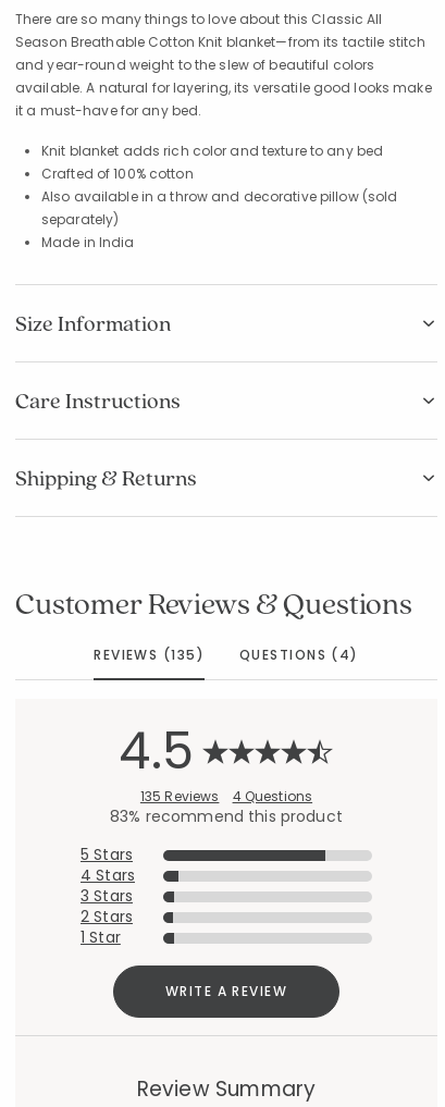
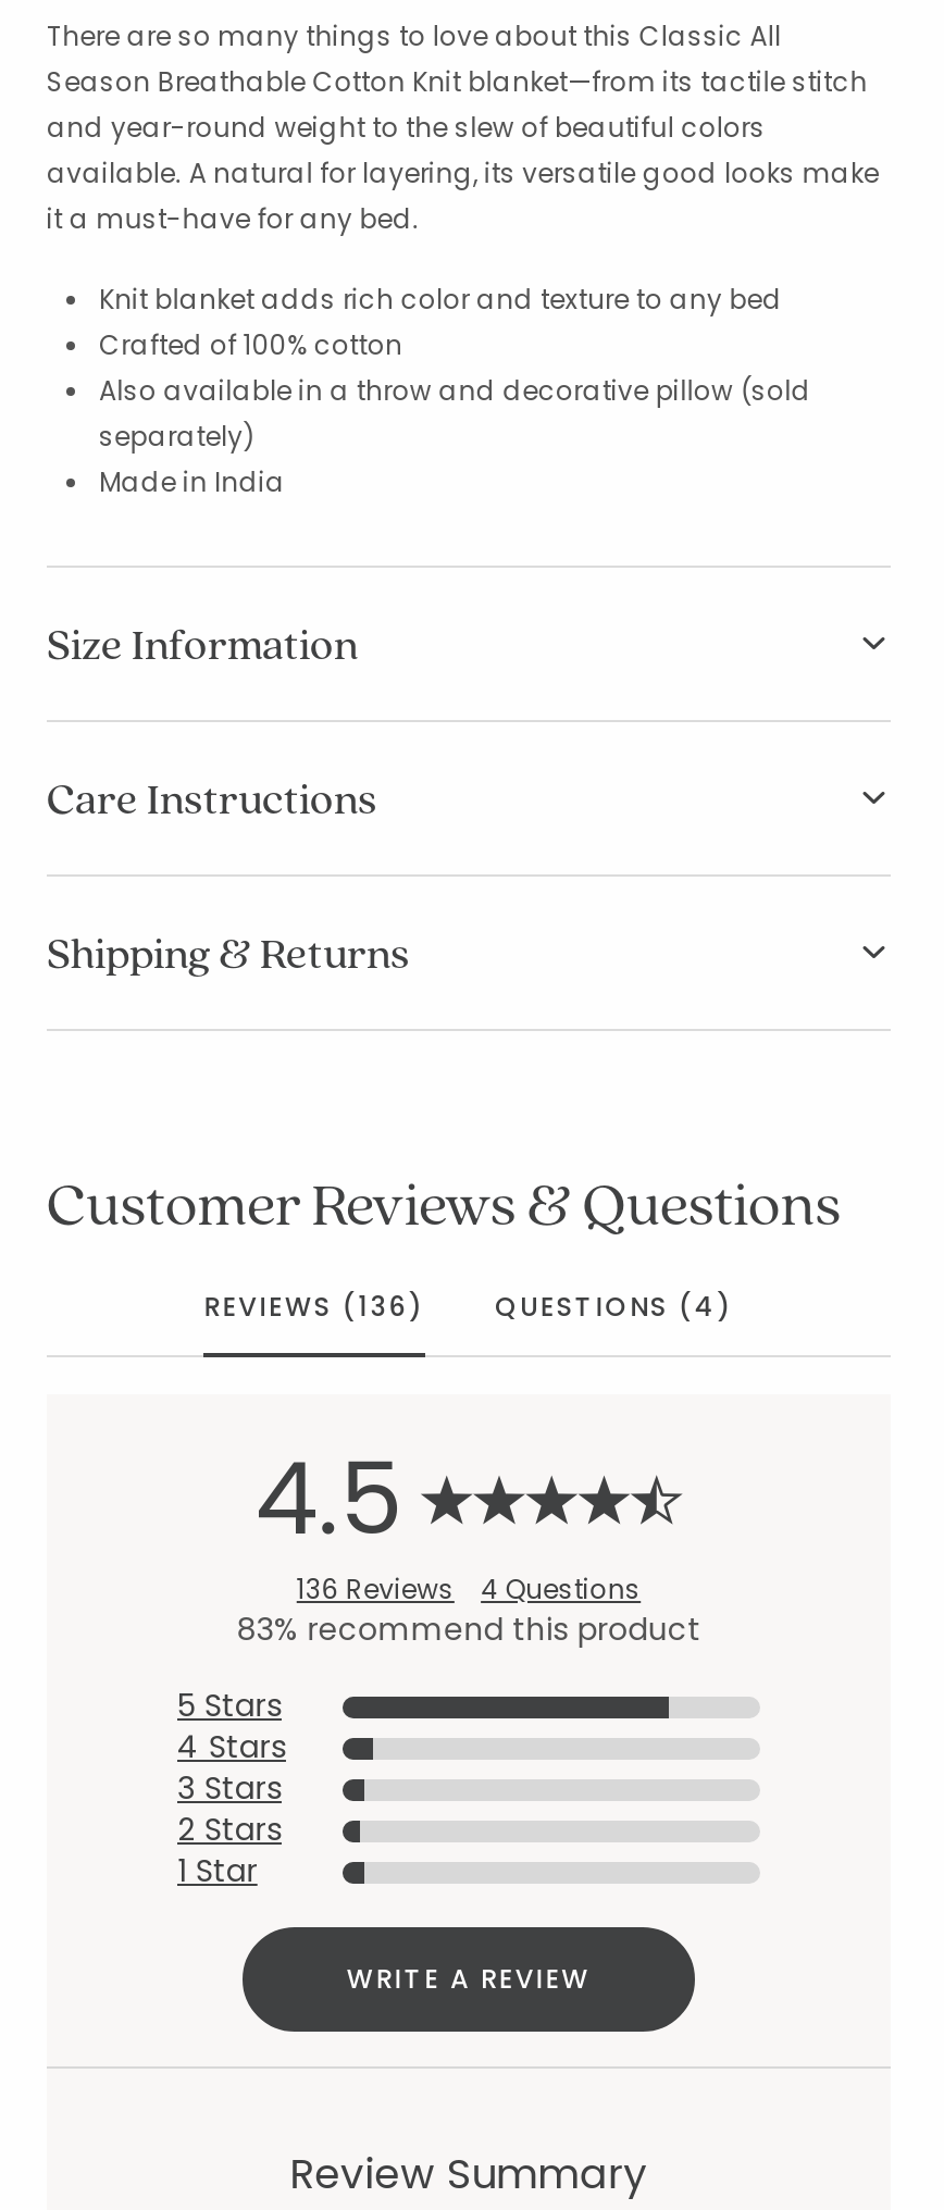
[94,645,359,664] REVIEWS (135) QUESTIONS (4) -> [204,1288,733,1325] REVIEWS (136) QUESTIONS (4)
[140,787,312,805] 135 Reviews 4 Questions -> [297,1570,641,1607] 136 Reviews 4 Questions

